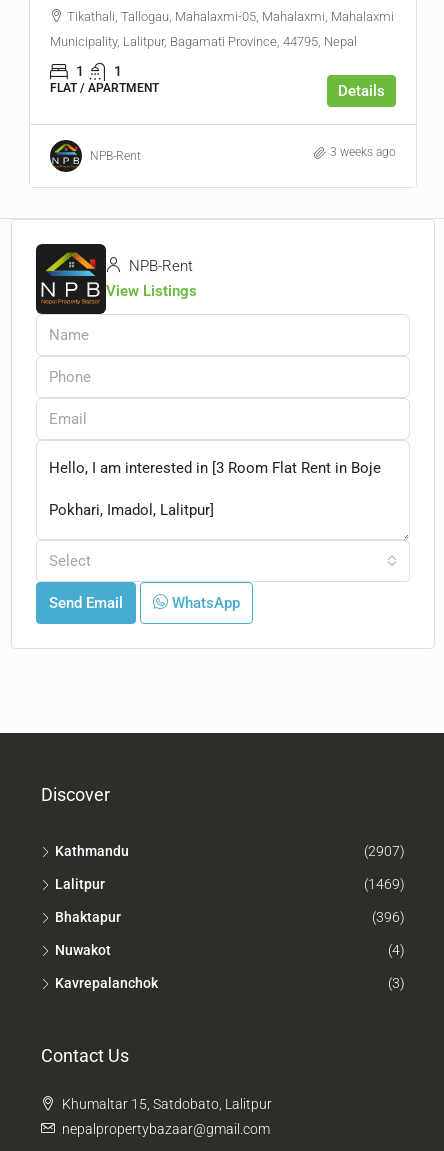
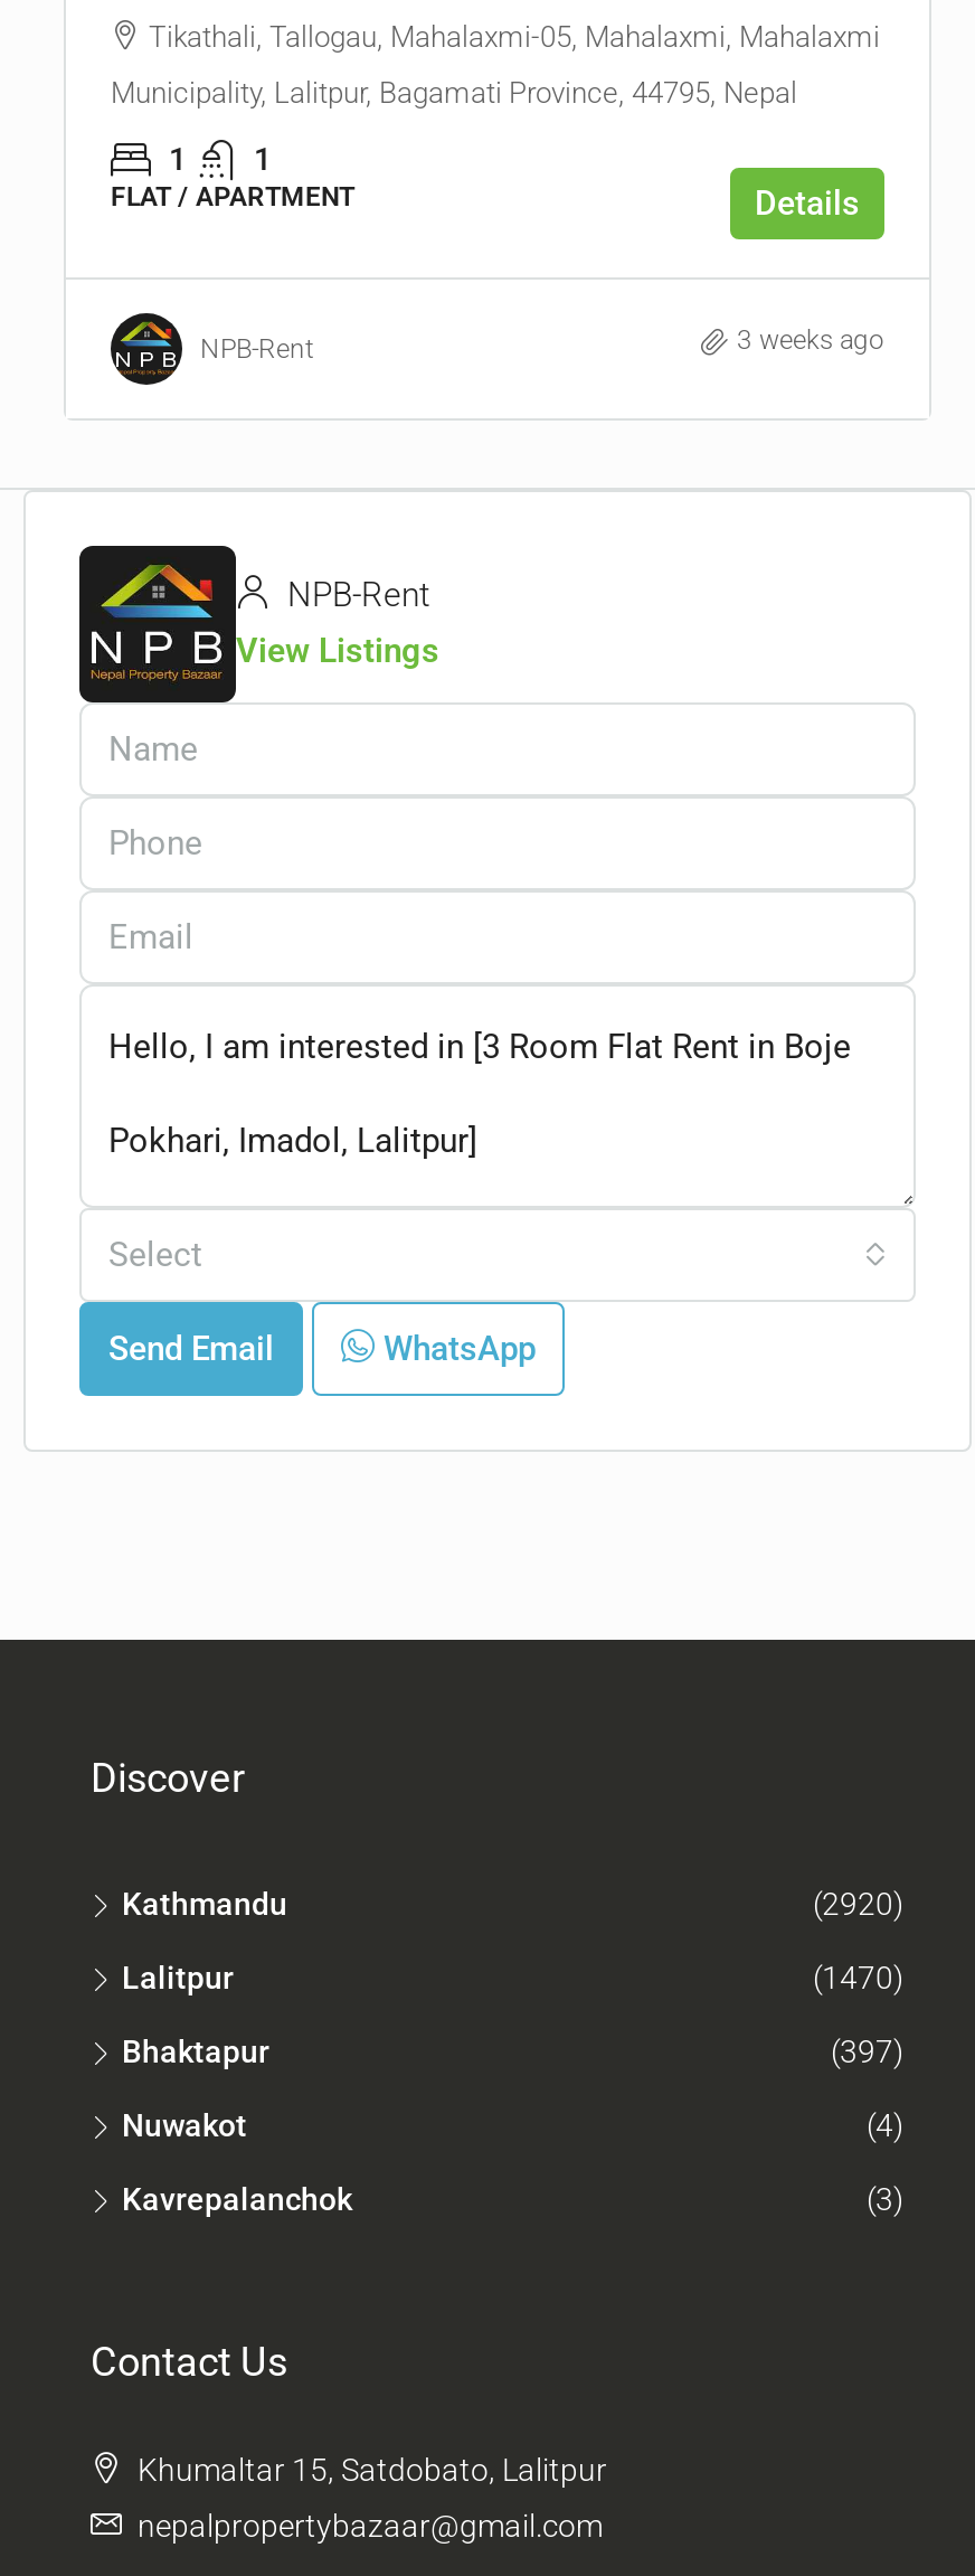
[364,843,405,859] (2907) -> [813,1887,905,1922] (2920)
[364,876,405,892] (1469) -> [813,1960,905,1996] (1470)
[372,909,405,925] (396) -> [831,2034,905,2070] (397)

